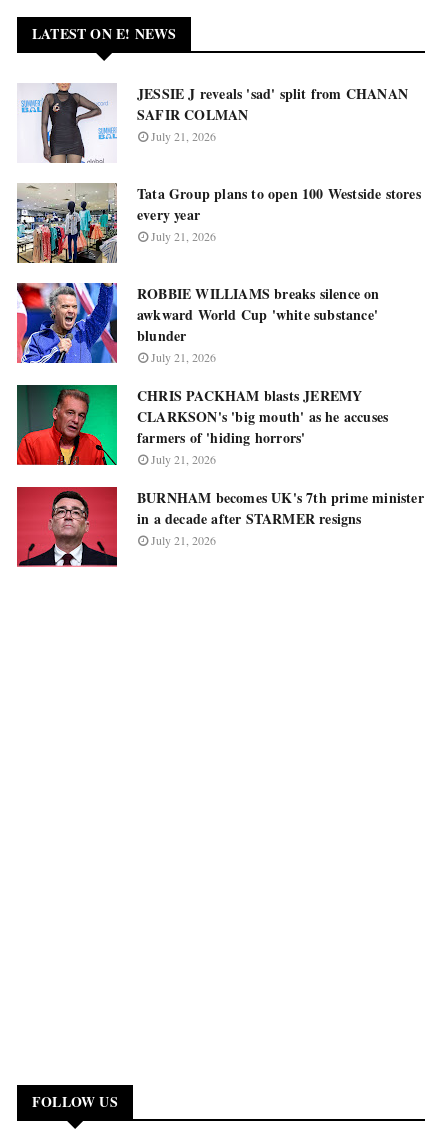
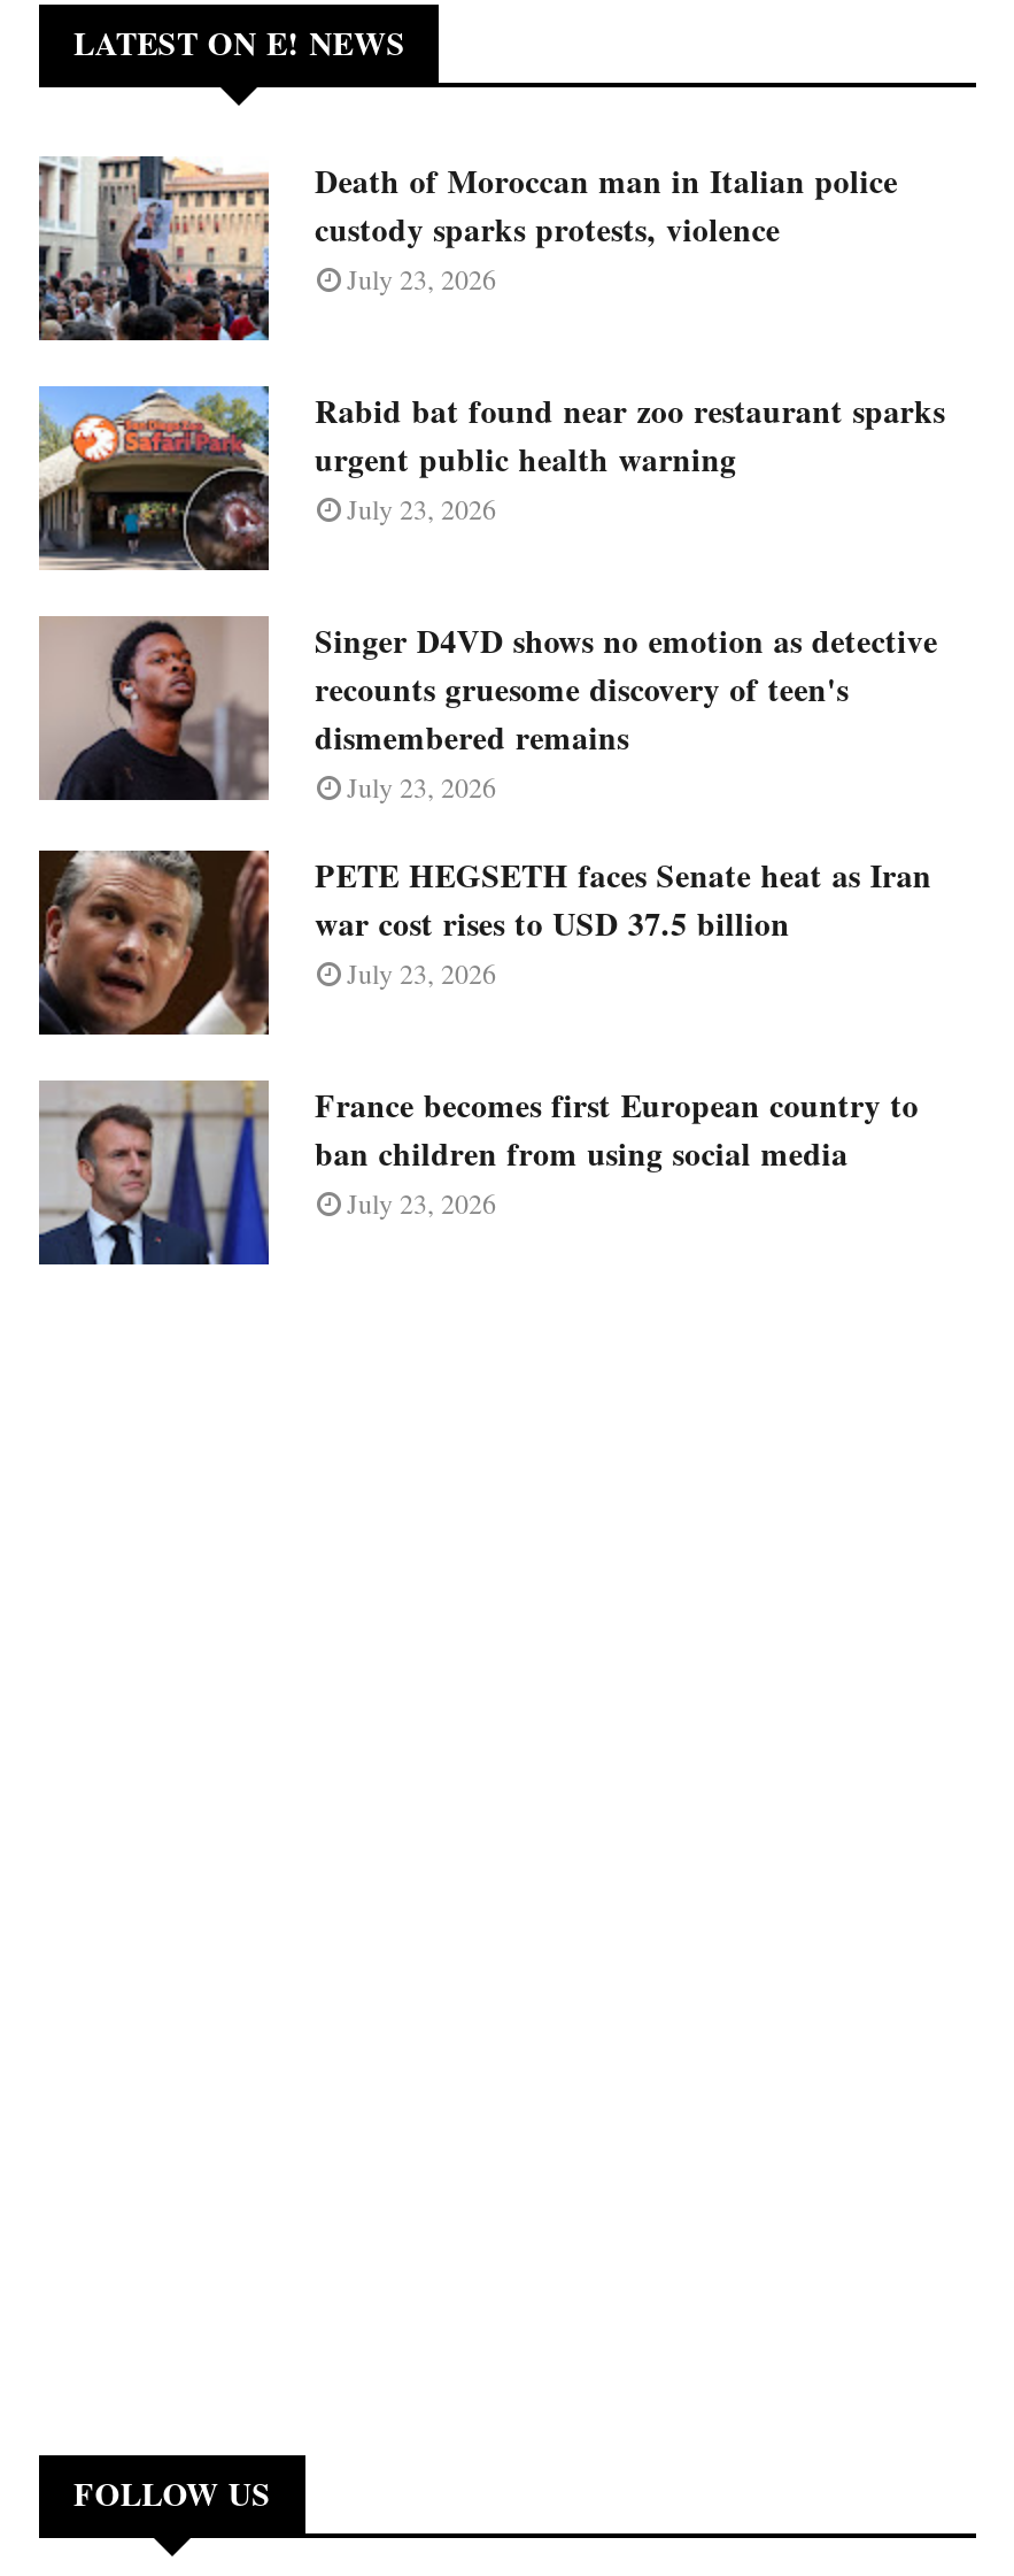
[17,82,408,164] [image] | JESSIE J reveals 'sad' split from CHANAN | SAFIR COLMAN | July 21, 2026 -> [37,154,898,343] [image] | Death of Moroccan man in Italian police | custody sparks protests, violence | July 23, 2026
[16,183,421,264] [image] | Tata Group plans to open 100 Westside stores | every year | July 21, 2026 -> [39,386,945,572] [image] | Rabid bat found near zoo restaurant sparks | urgent public health warning | July 23, 2026
[17,282,380,365] [image] | ROBBIE WILLIAMS breaks silence on | awkward World Cup 'white substance' | blunder | July 21, 2026 -> [39,614,938,805] [image] | Singer D4VD shows no emotion as detective | recounts gruesome discovery of teen's | dismembered remains | July 23, 2026
[16,384,388,467] [image] | CHRIS PACKHAM blasts JEREMY | CLARKSON's 'big mouth' as he accuses | farmers of 'hiding horrors' | July 21, 2026 -> [37,848,932,1037] [image] | PETE HEGSETH faces Senate heat as Iran | war cost rises to USD 37.5 billion | July 23, 2026
[16,486,424,568] [image] | BURNHAM becomes UK's 7th prime minister | in a decade after STARMER resigns | July 21, 2026 -> [37,1078,919,1267] [image] | France becomes first European country to | ban children from using social media | July 23, 2026

